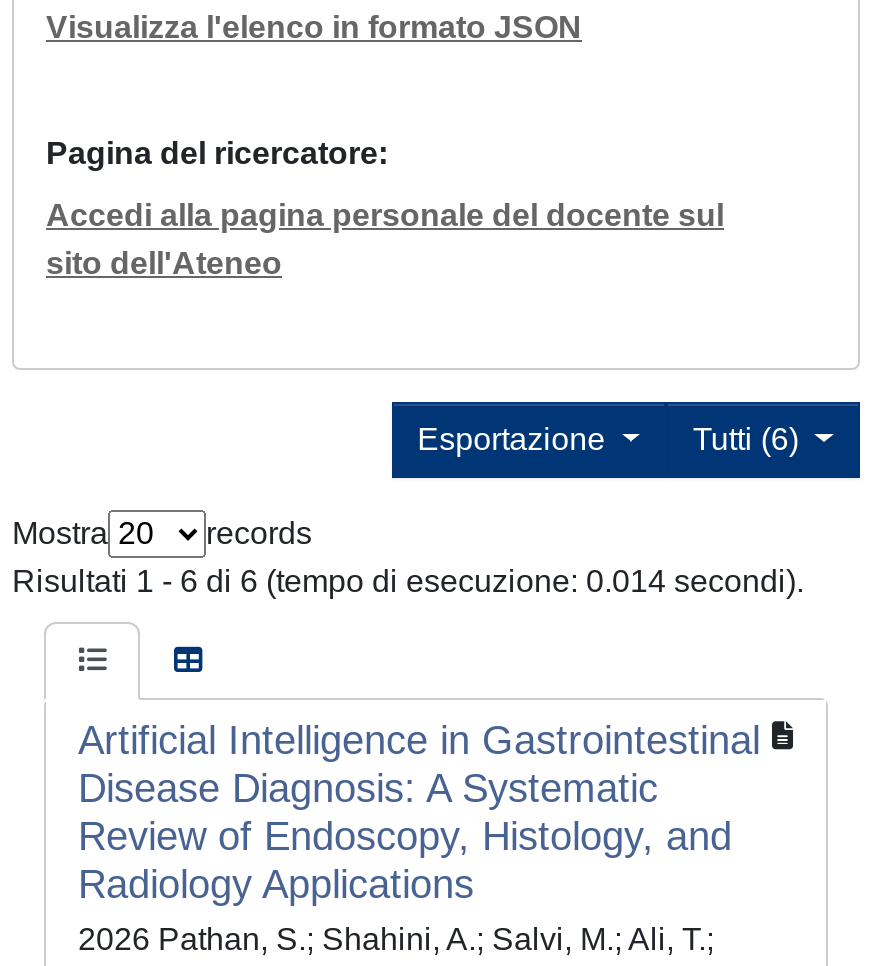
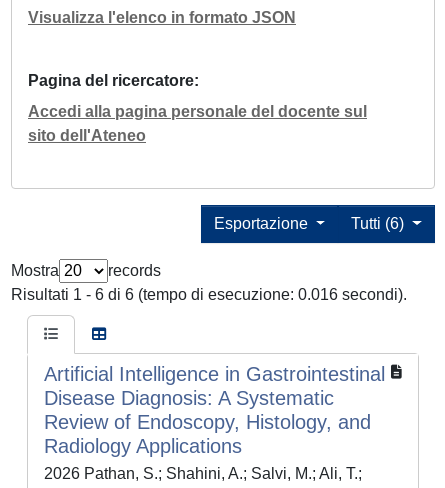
[12,565,804,599] Risultati 1 - 6 di 6 (tempo di esecuzione: 0.014 secondi). -> [11,286,407,303] Risultati 1 - 6 di 6 (tempo di esecuzione: 0.016 secondi).

